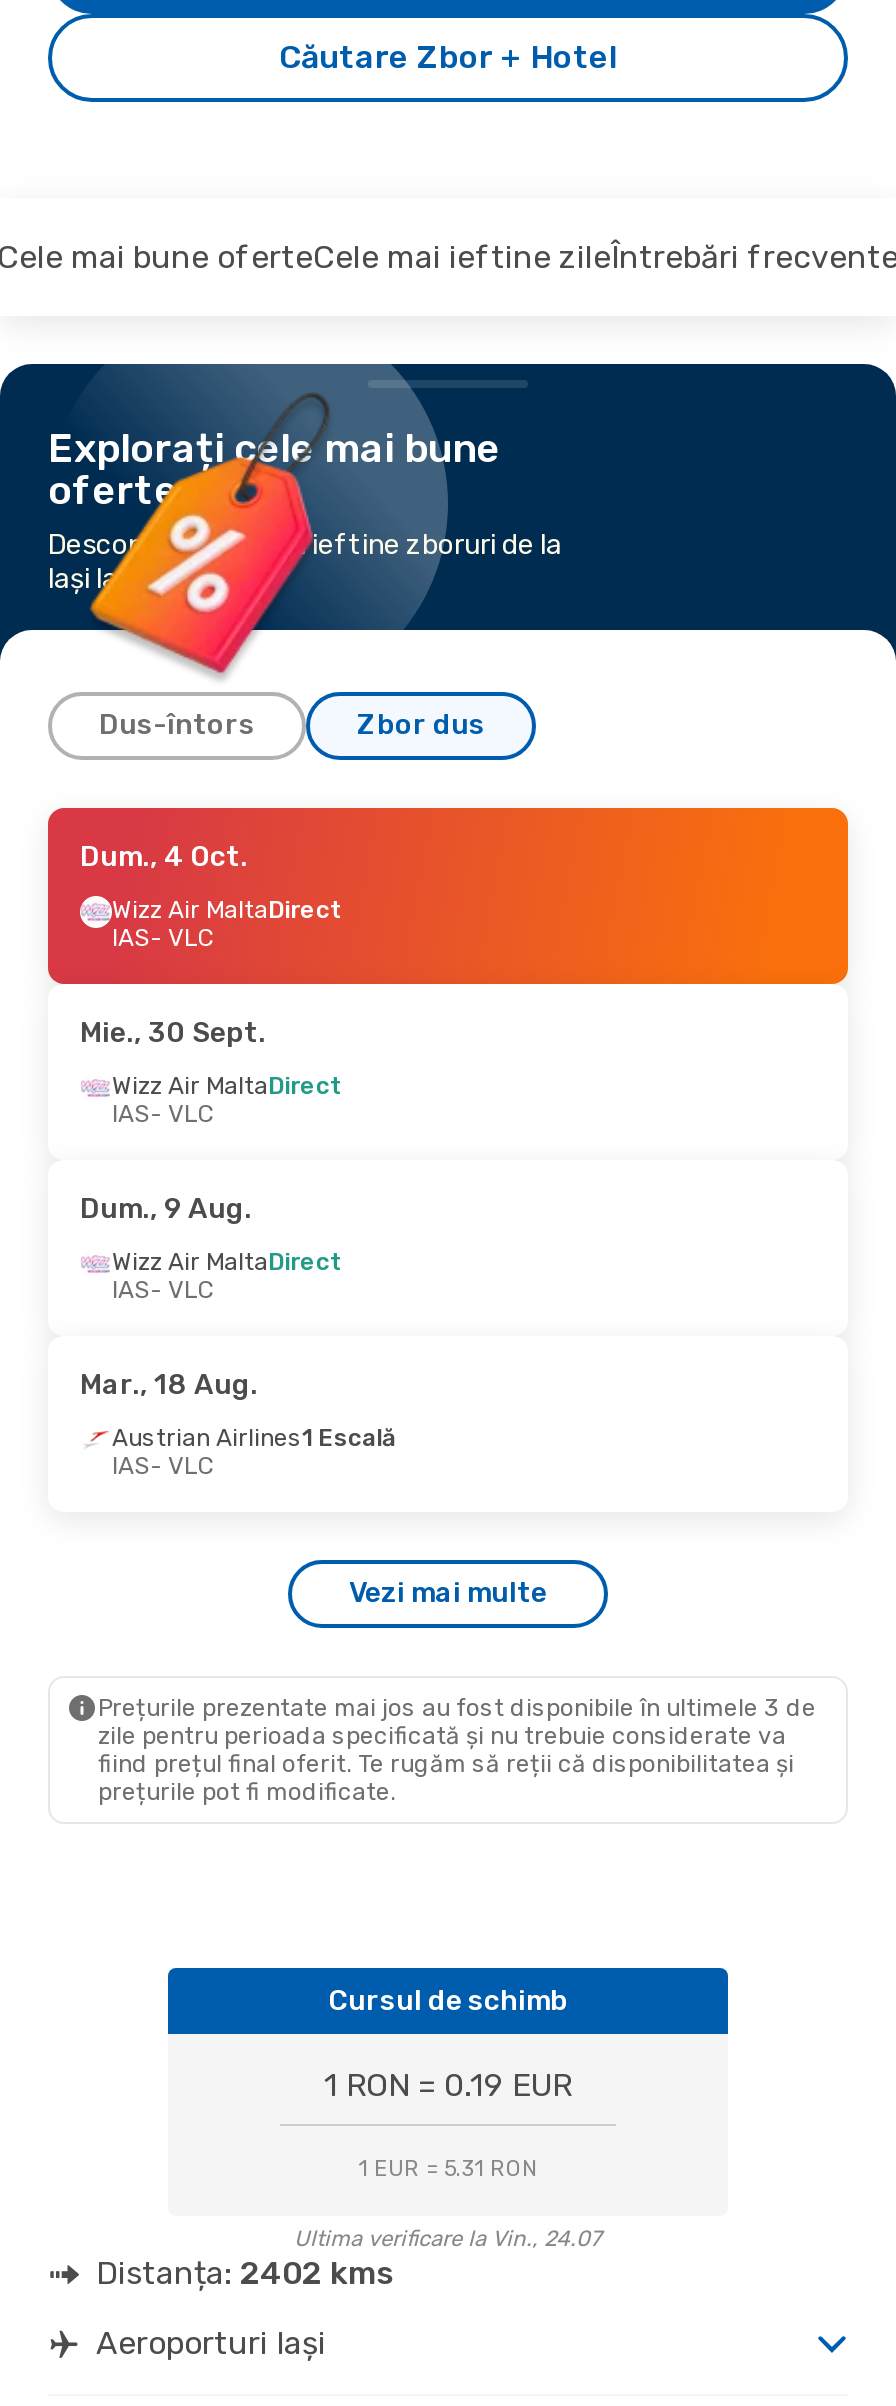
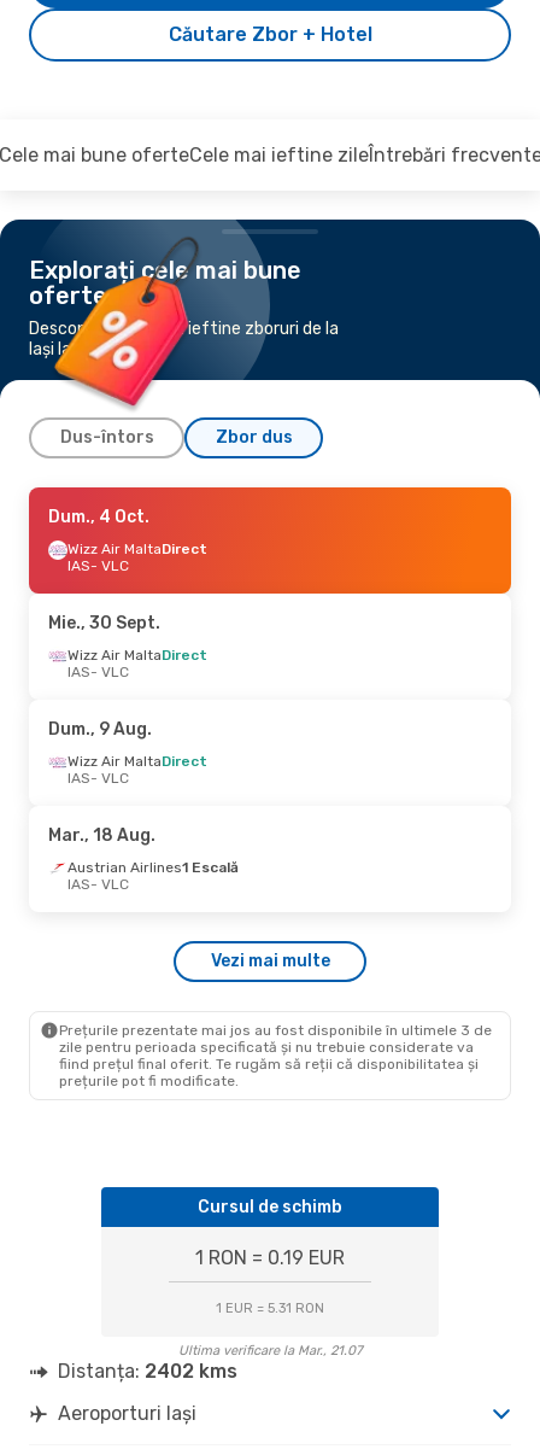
[294,2226,602,2252] Ultima verificare la Vin., 24.07 -> [178,1343,362,1358] Ultima verificare la Mar., 21.07

